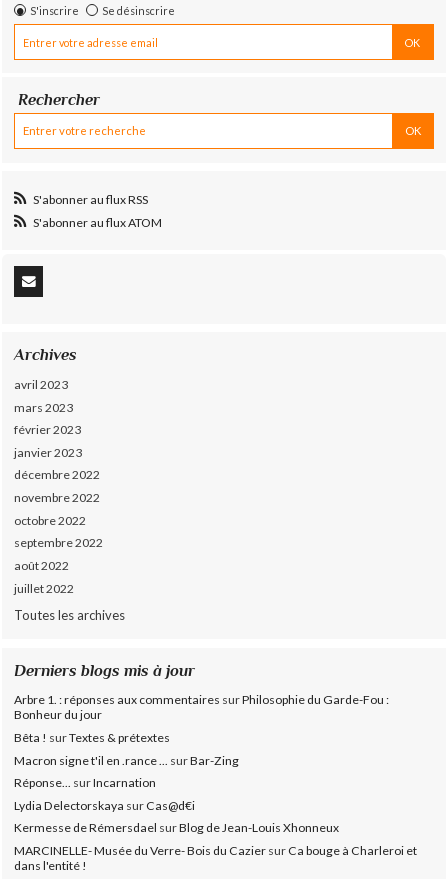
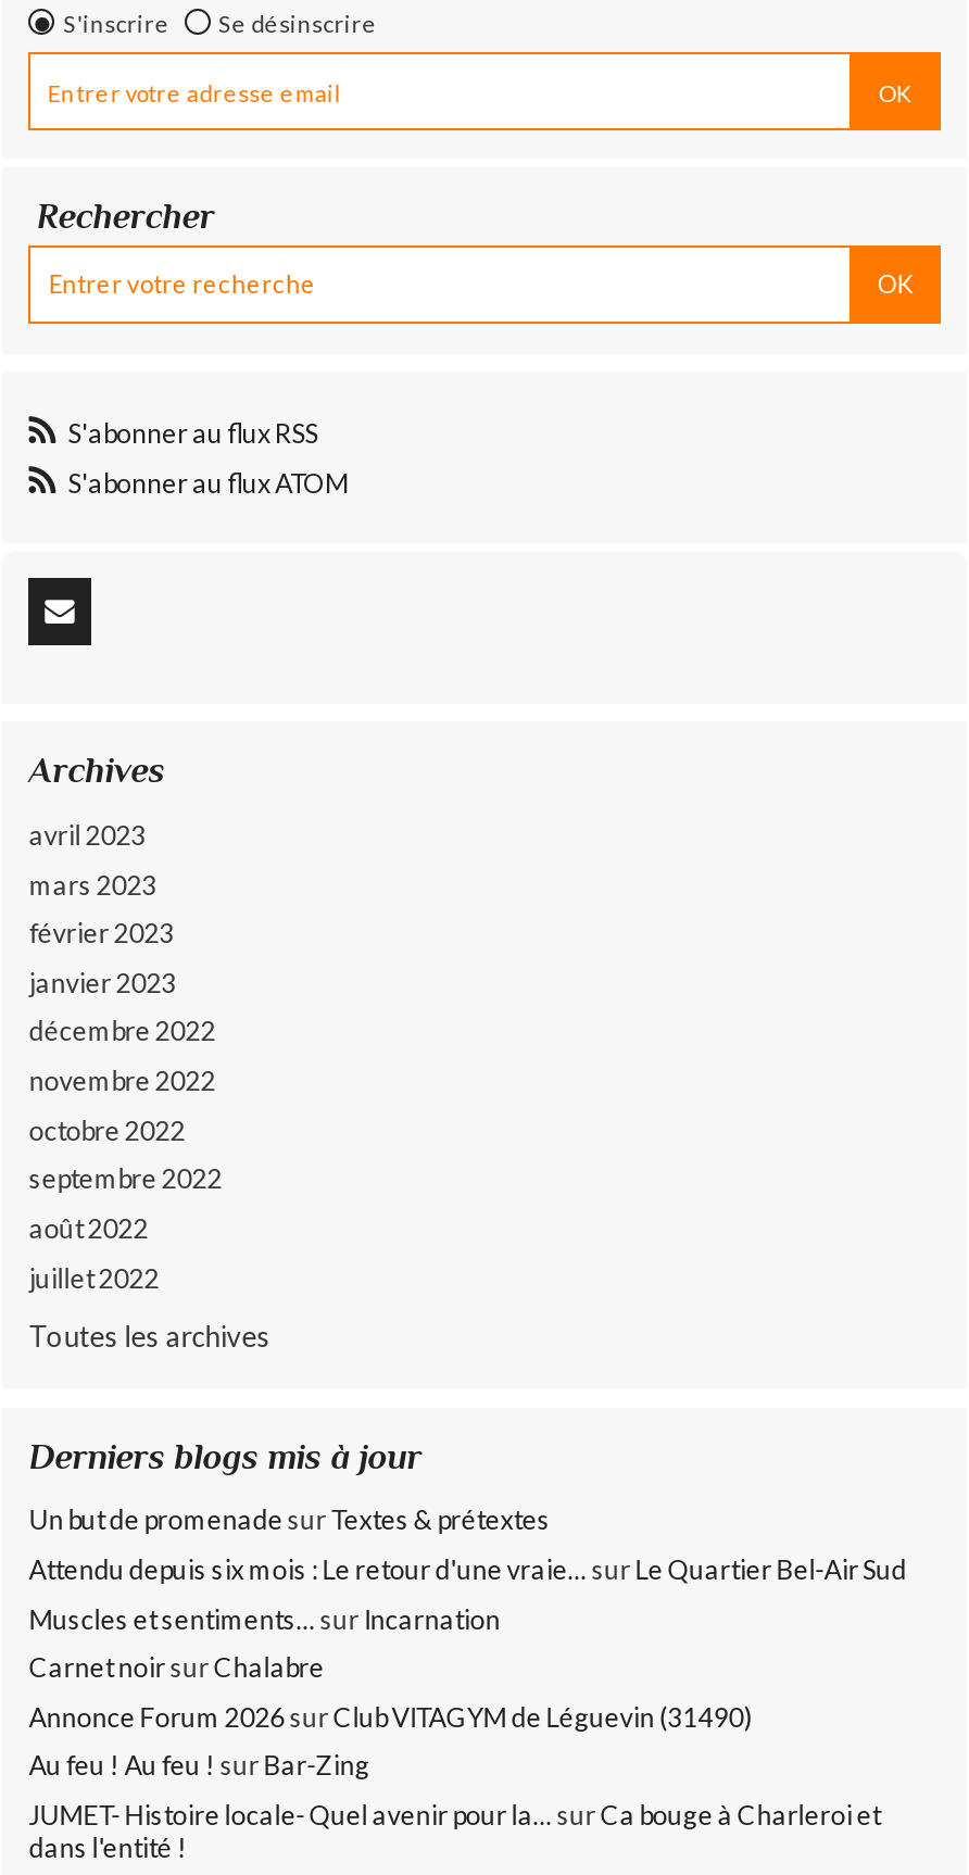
[14,692,389,722] Arbre 1. : réponses aux commentaires sur Philosophie du Garde-Fou : | Bonheur du jour -> [29,1504,550,1537] Un but de promenade surTextes & prétextes
[14,730,170,745] Bêta ! sur Textes & prétextes -> [29,1553,906,1586] Attendu depuis six mois : Le retour d'une vraie... sur Le Quartier Bel-Air Sud
[14,753,239,768] Macron signe t'il en .rance ... sur Bar-Zing -> [29,1603,500,1635] Muscles et sentiments... sur Incarnation
[14,775,156,790] Réponse...surIncarnation -> [29,1652,324,1684] Carnet noirsurChalabre
[14,798,195,813] Lydia DelectorskayasurCas@d€i -> [29,1701,752,1734] Annonce Forum 2026surClub VITAGYM de Léguevin (31490)
[14,820,339,835] Kermesse de Rémersdael sur Blog de Jean-Louis Xhonneux -> [29,1750,370,1783] Au feu ! Au feu ! sur Bar-Zing
[14,843,417,858] MARCINELLE- Musée du Verre- Bois du Cazier surCa bouge à Charleroi et -> [29,1799,880,1832] JUMET- Histoire locale- Quel avenir pour la... surCa bouge à Charleroi et

